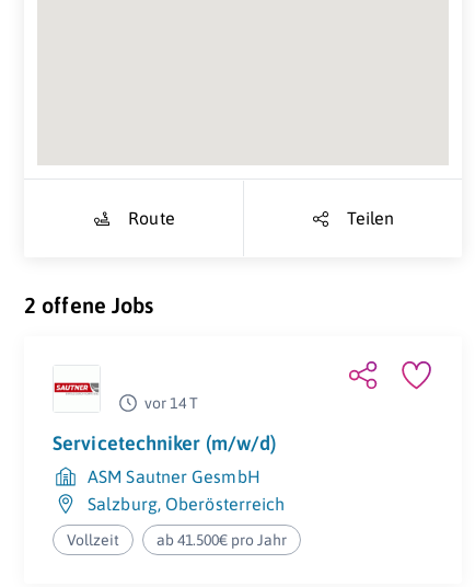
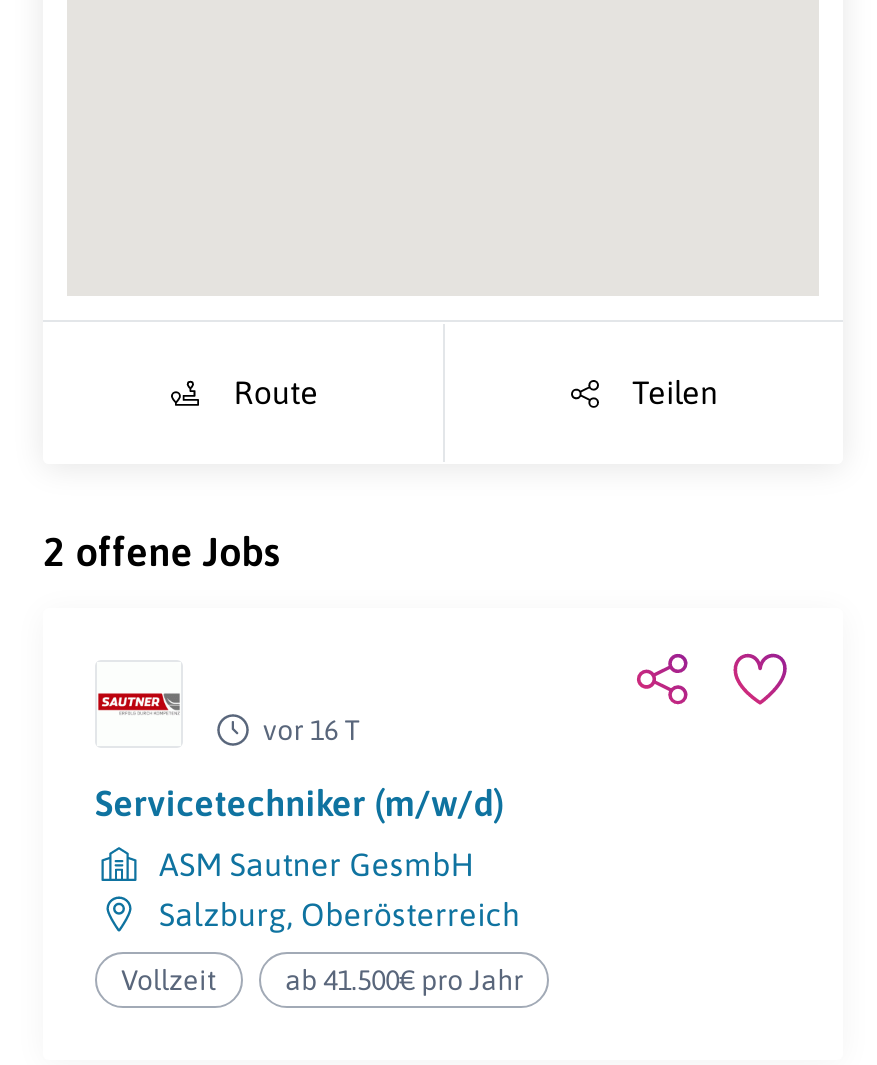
[144,394,198,412] vor 14 T -> [263,714,361,746] vor 16 T

